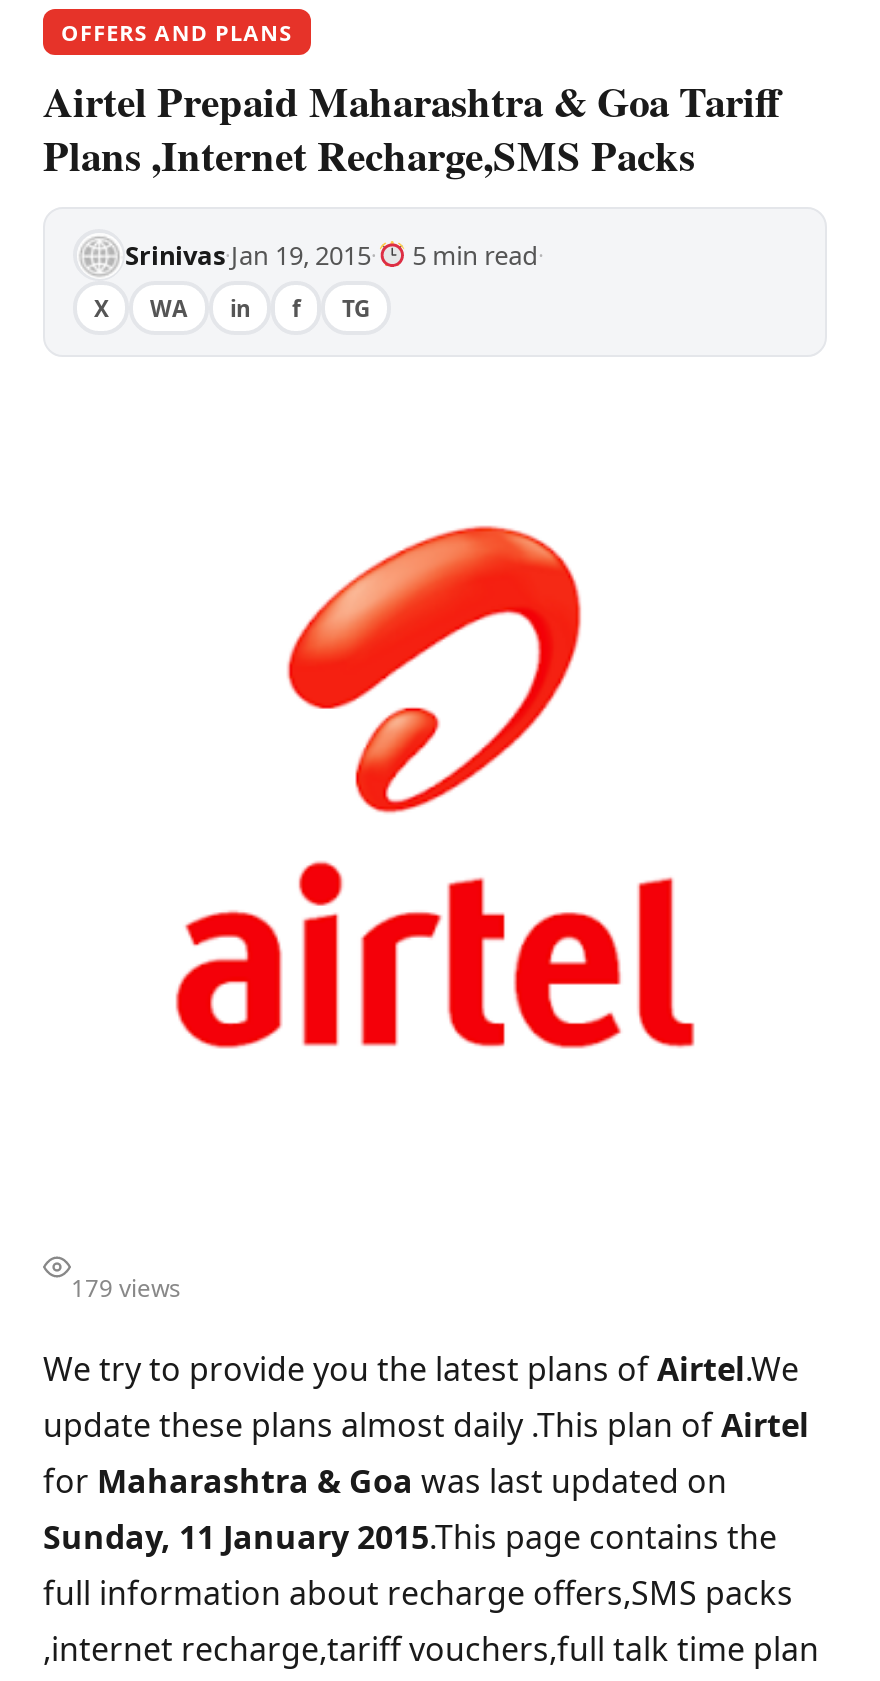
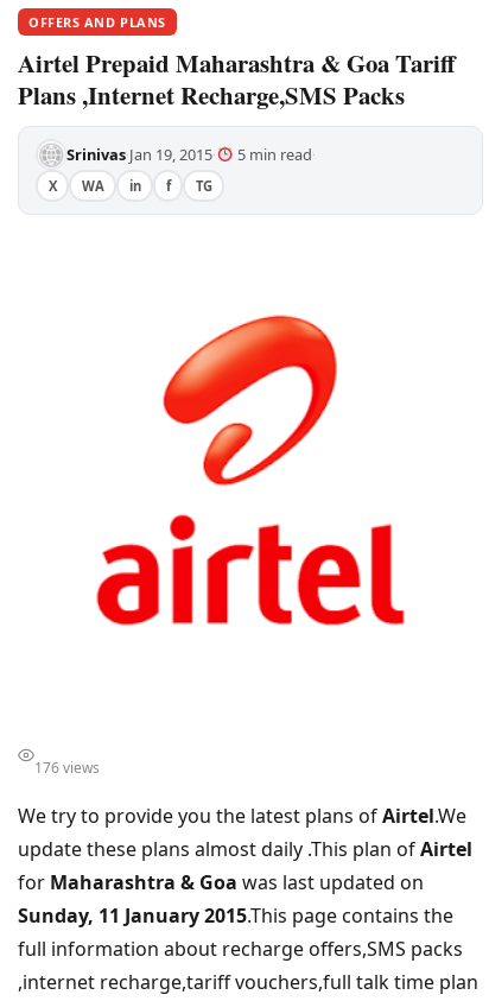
[71,1272,181,1306] 179 views -> [34,758,100,778] 176 views

